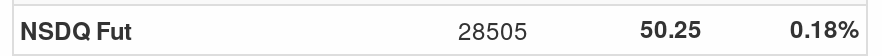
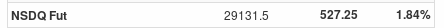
[458,11,528,45] 28505 -> [224,6,269,23] 29131.5
[640,9,702,45] 50.25 -> [320,5,358,23] 527.25
[790,9,860,45] 0.18% -> [396,5,431,23] 1.84%

